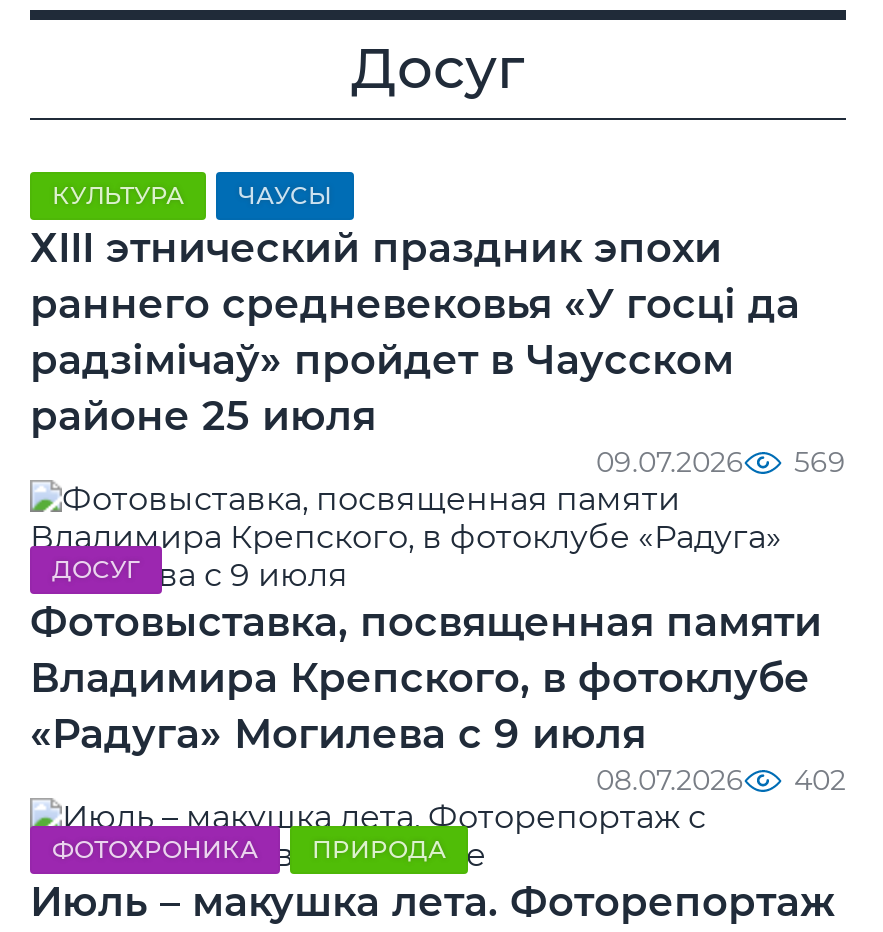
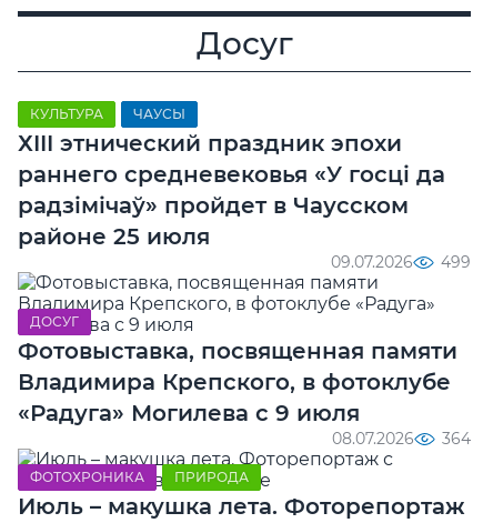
[596,444,846,480] 09.07.2026 569 -> [331,252,471,272] 09.07.2026 499
[596,762,846,798] 08.07.2026 402 -> [332,429,471,449] 08.07.2026 364

